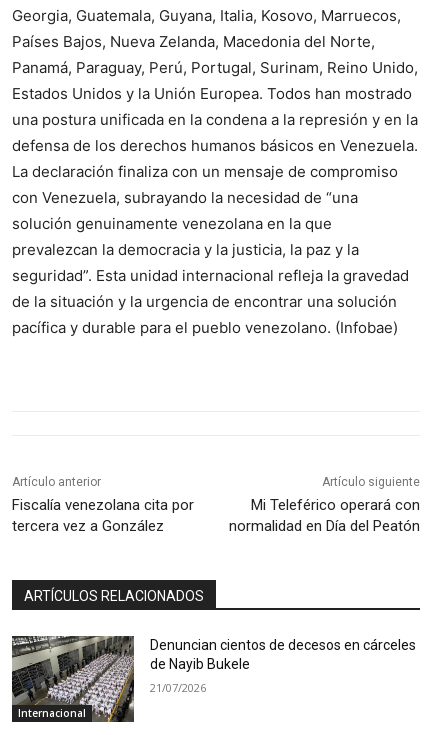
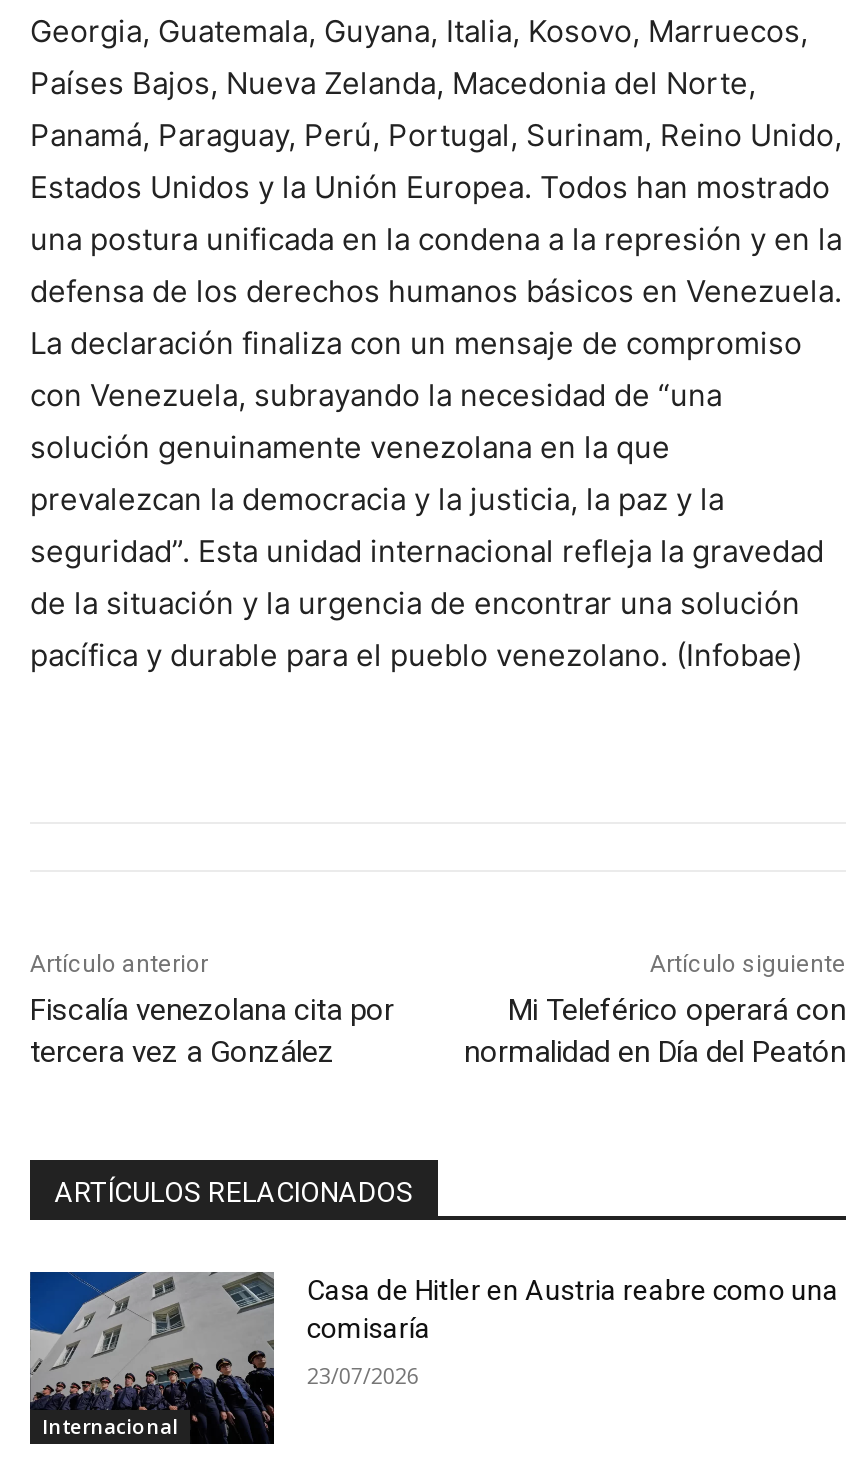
[11,635,416,723] [image] | Denuncian cientos de decesos en cárceles | de Nayib Bukele -> [28,1270,839,1446] [image] | Casa de Hitler en Austria reabre como una | comisaría
[150,680,206,695] 21/07/2026 -> [307,1360,419,1390] 23/07/2026

